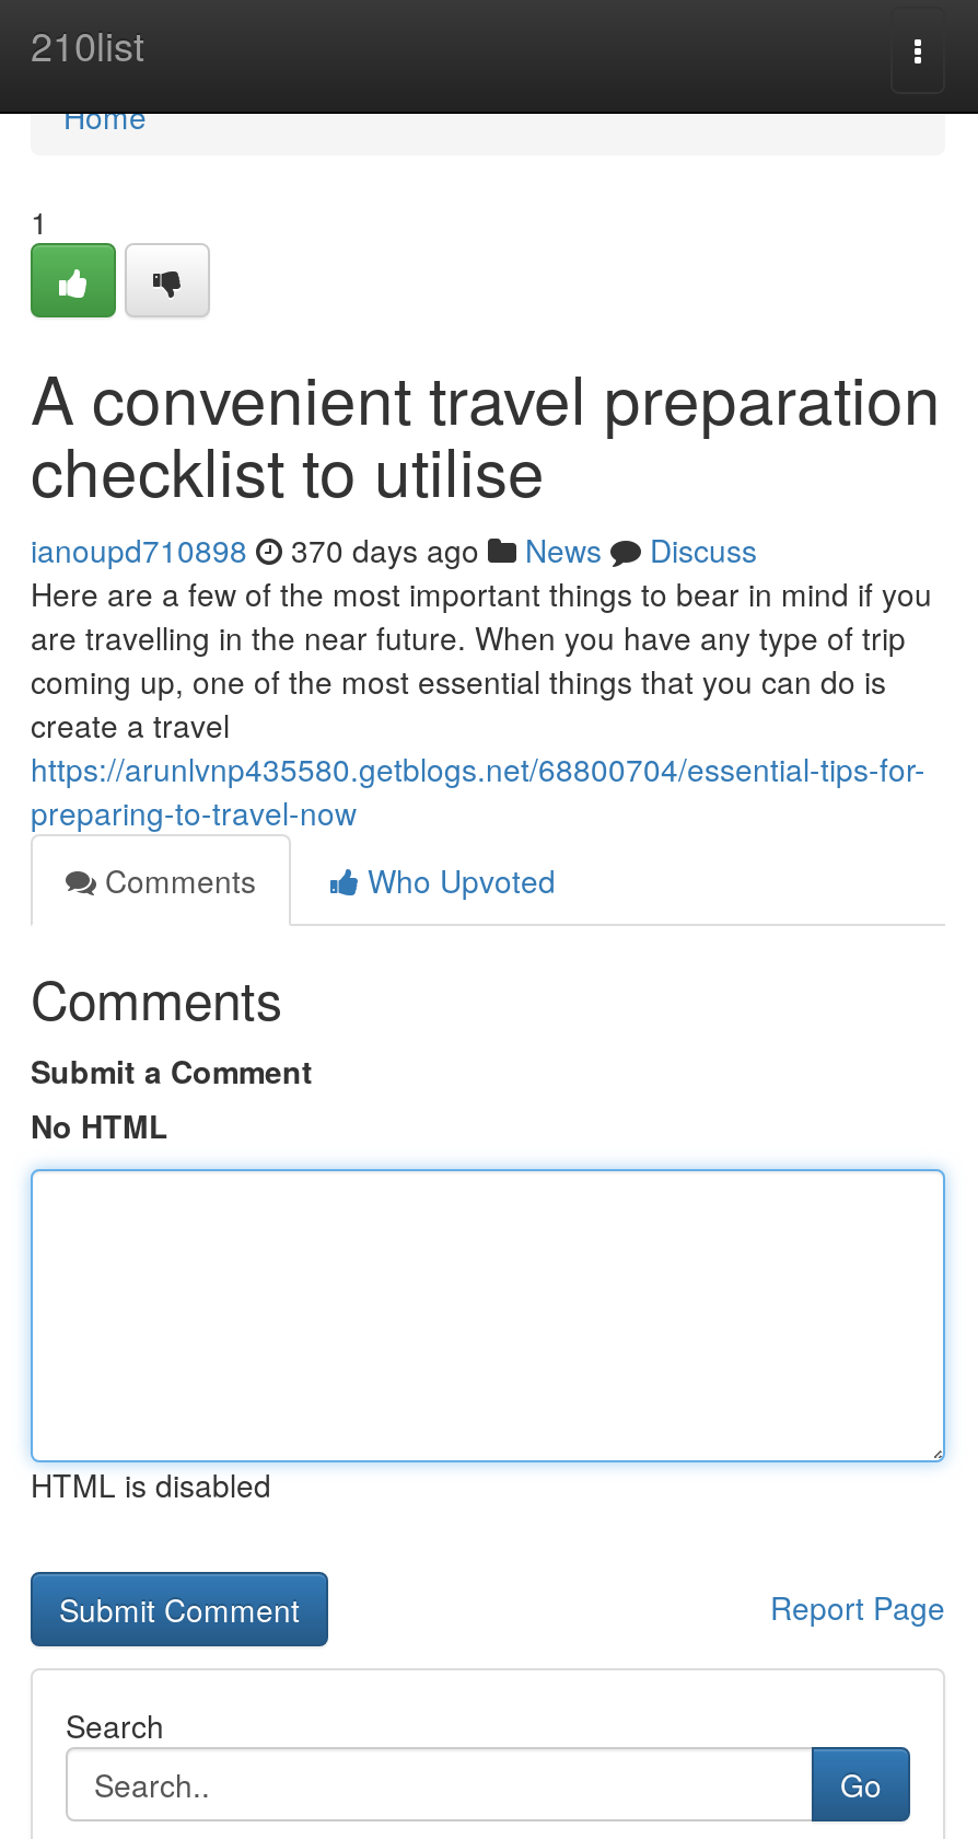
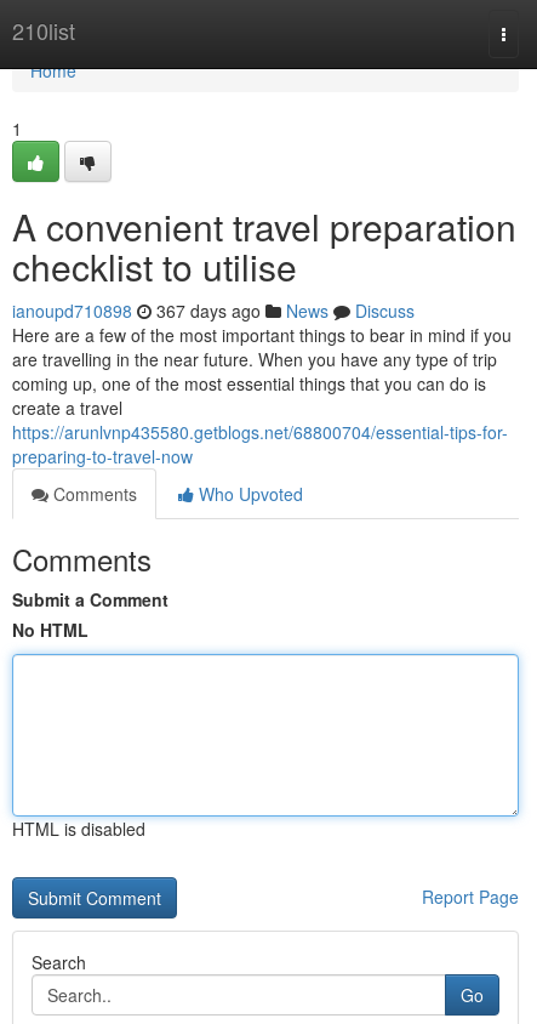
[31,528,757,571] ianoupd710898 370 days ago News Discuss -> [12,298,415,323] ianoupd710898 367 days ago News Discuss

